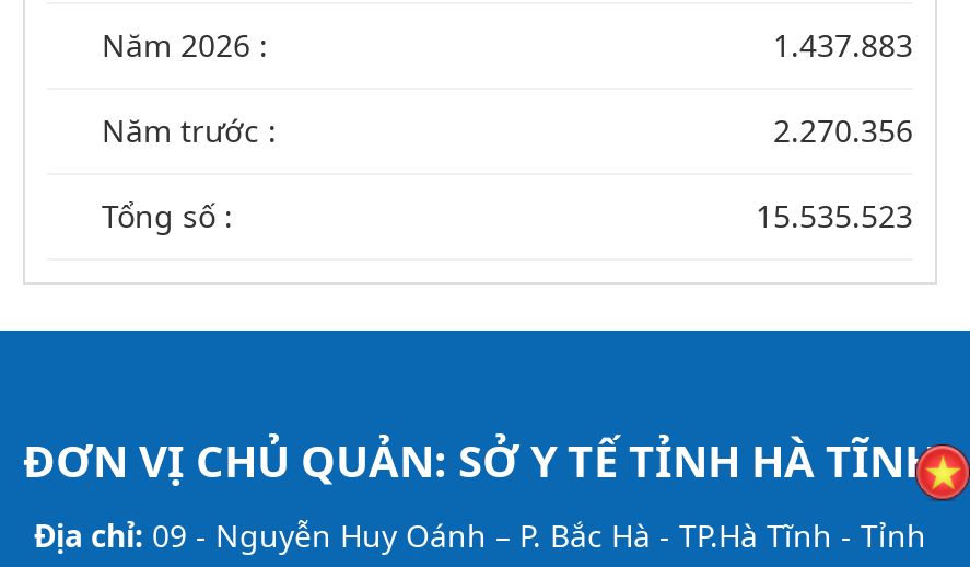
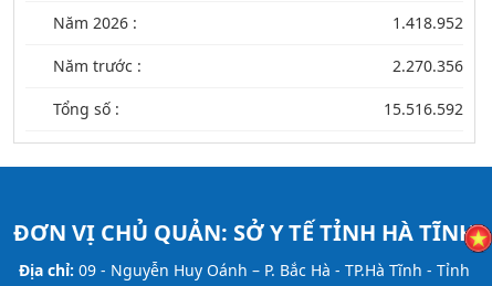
[773,24,913,65] 1.437.883 -> [392,12,463,33] 1.418.952
[756,195,913,236] 15.535.523 -> [384,98,463,119] 15.516.592

